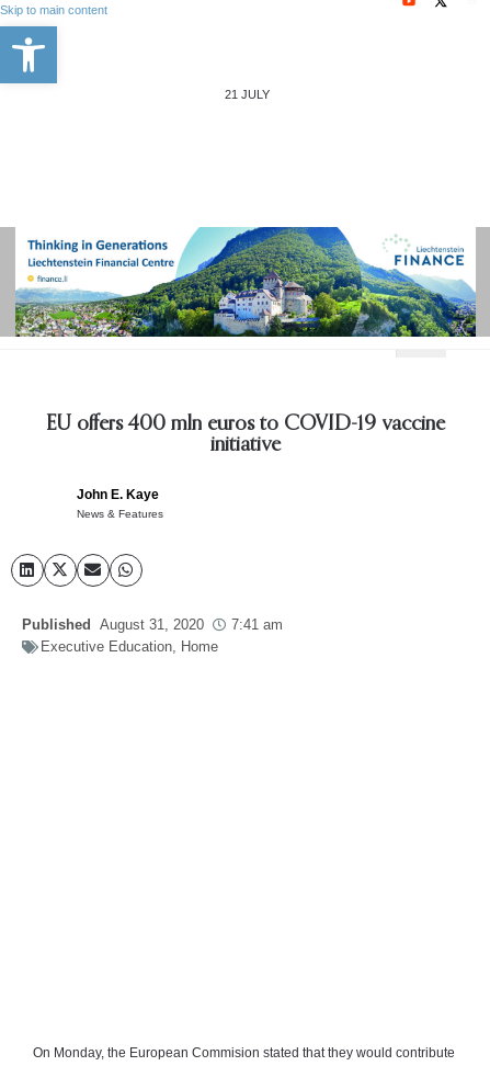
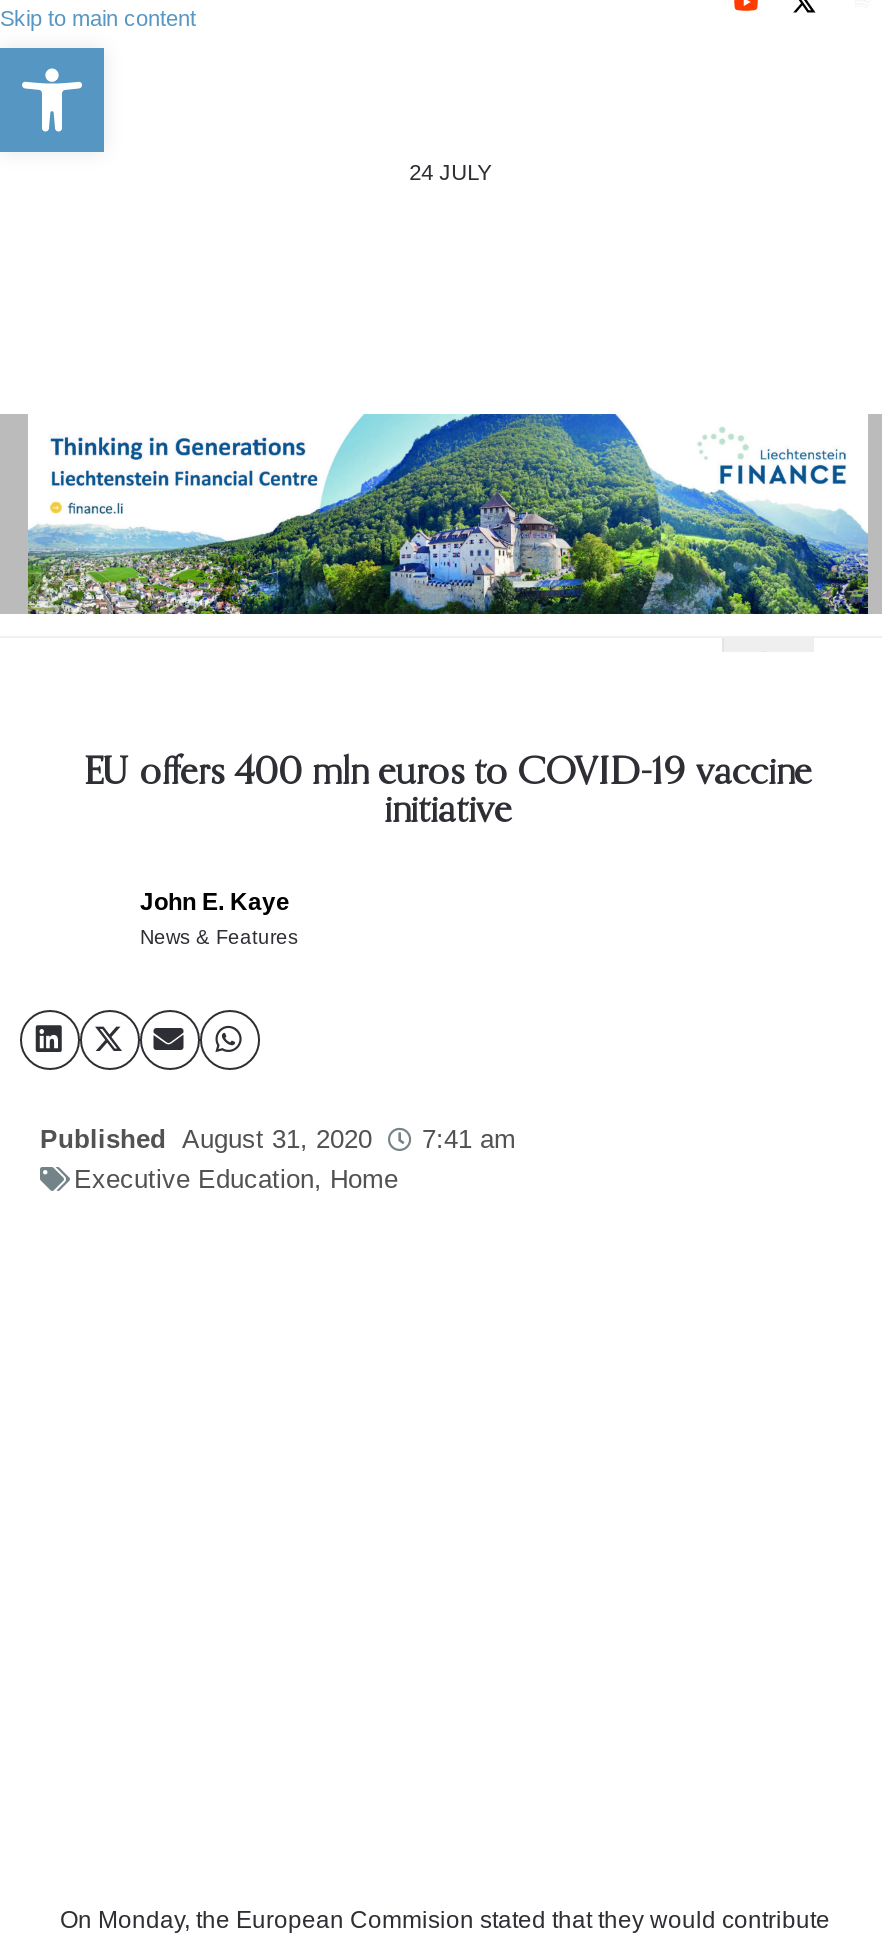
[224,88,269,101] 21 JULY -> [409,160,491,184] 24 JULY

